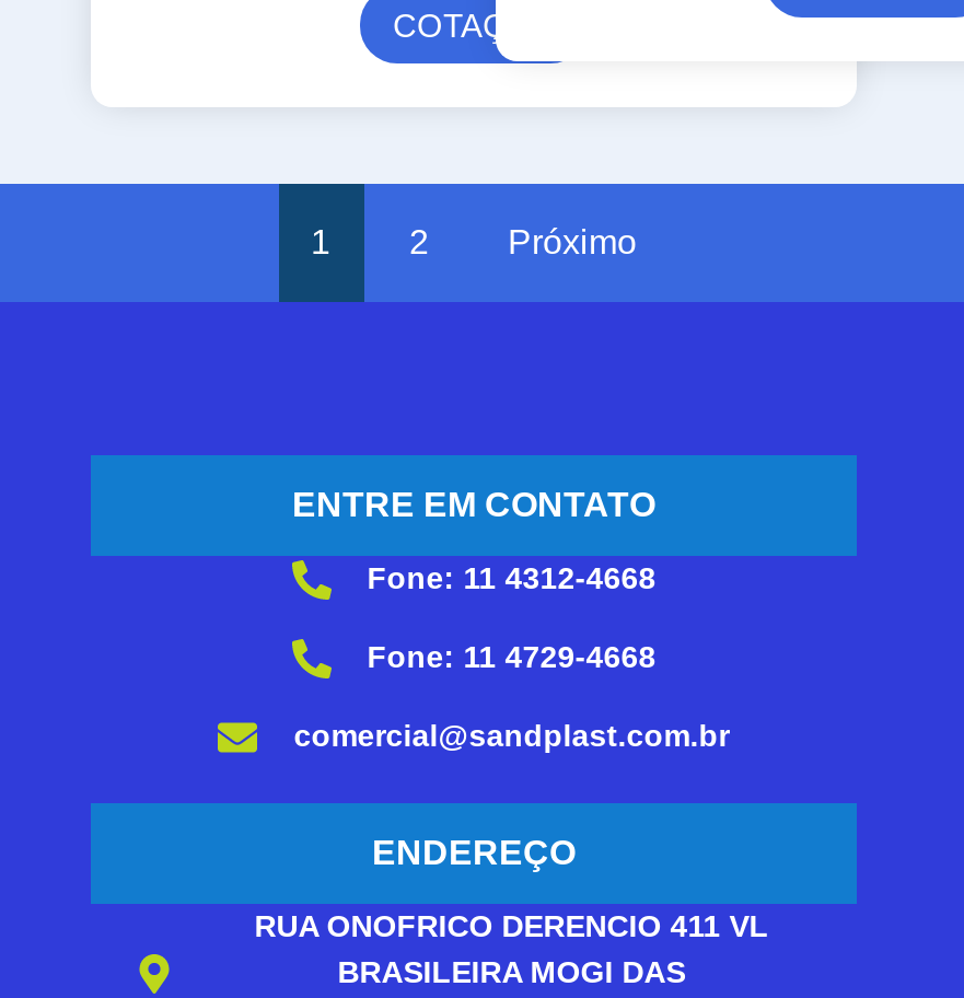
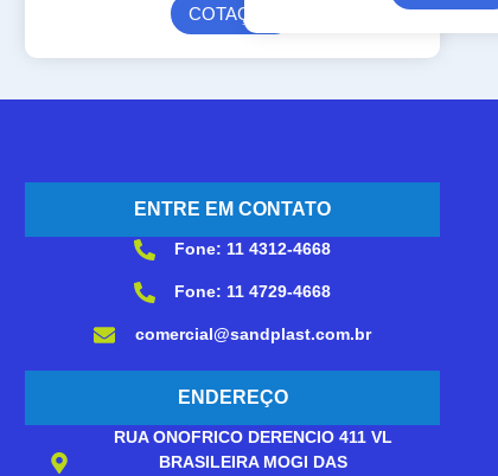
[311,223,637,260] 1 | 2 | Próximo -> none

